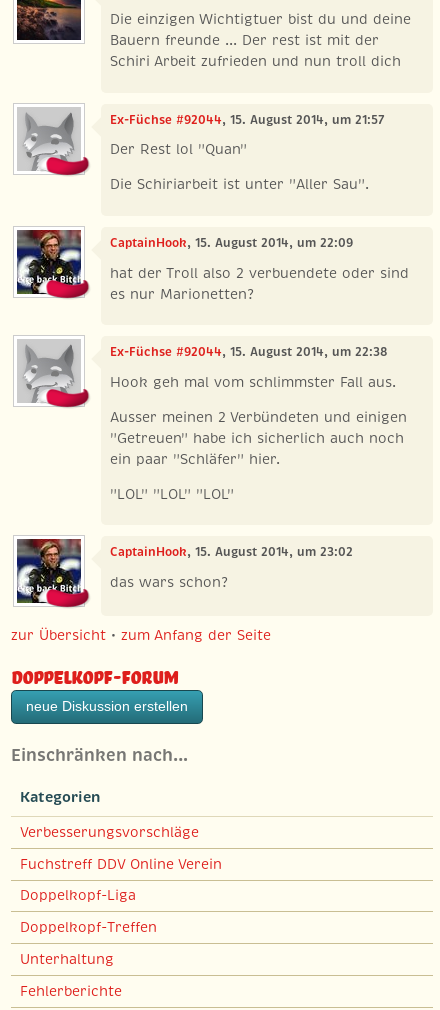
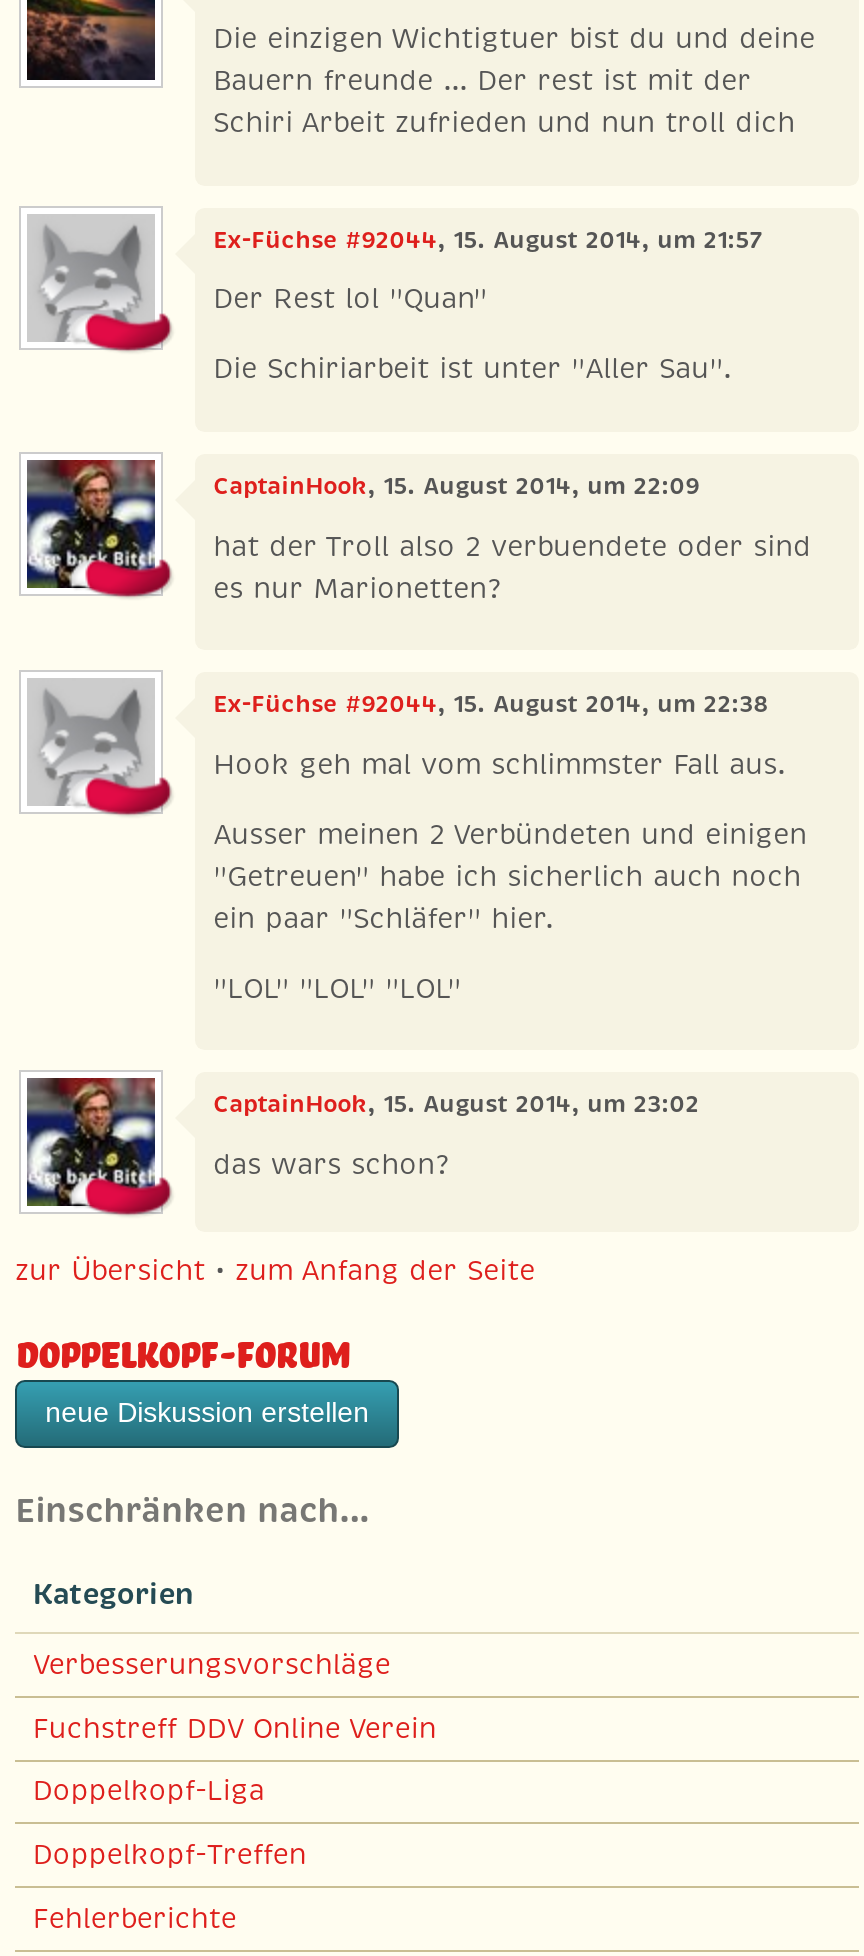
[20,950,114,968] Unterhaltung -> none

